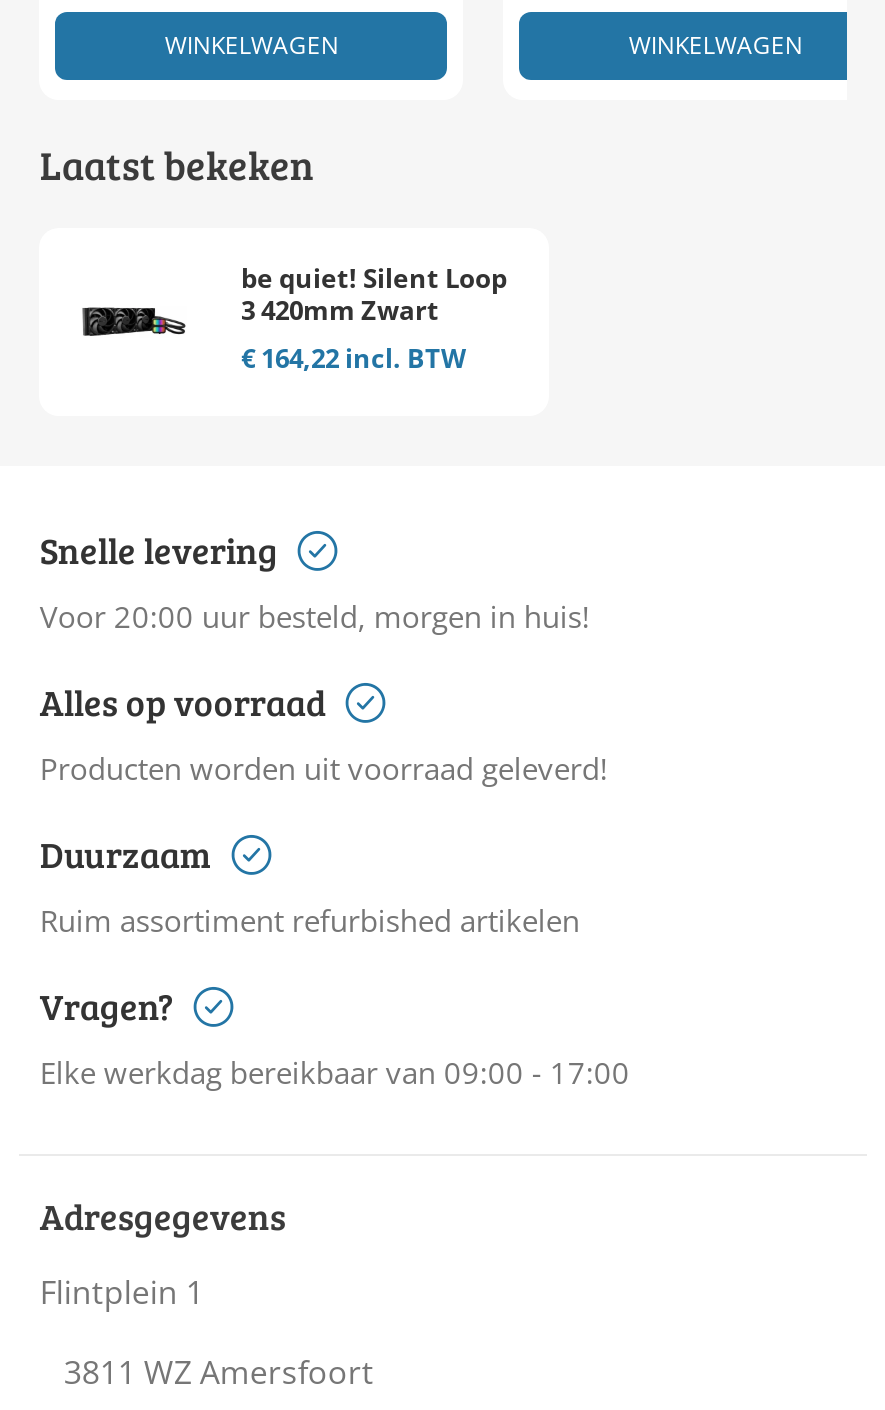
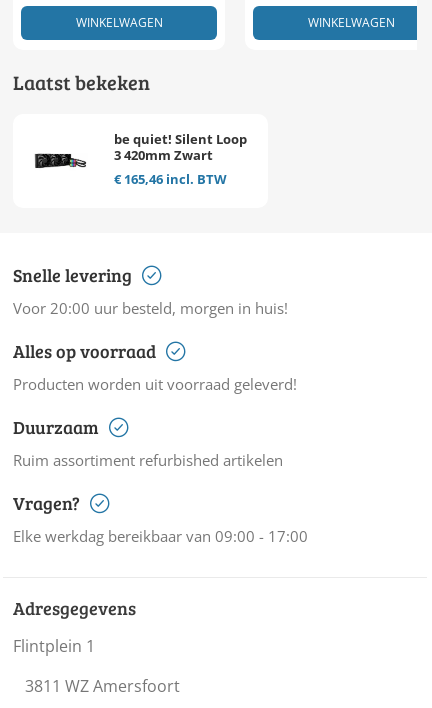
[241,340,467,376] € 164,22 incl. BTW -> [114,170,227,188] € 165,46 incl. BTW

